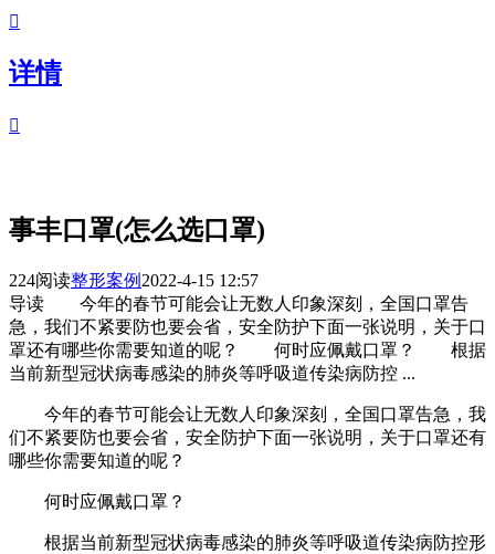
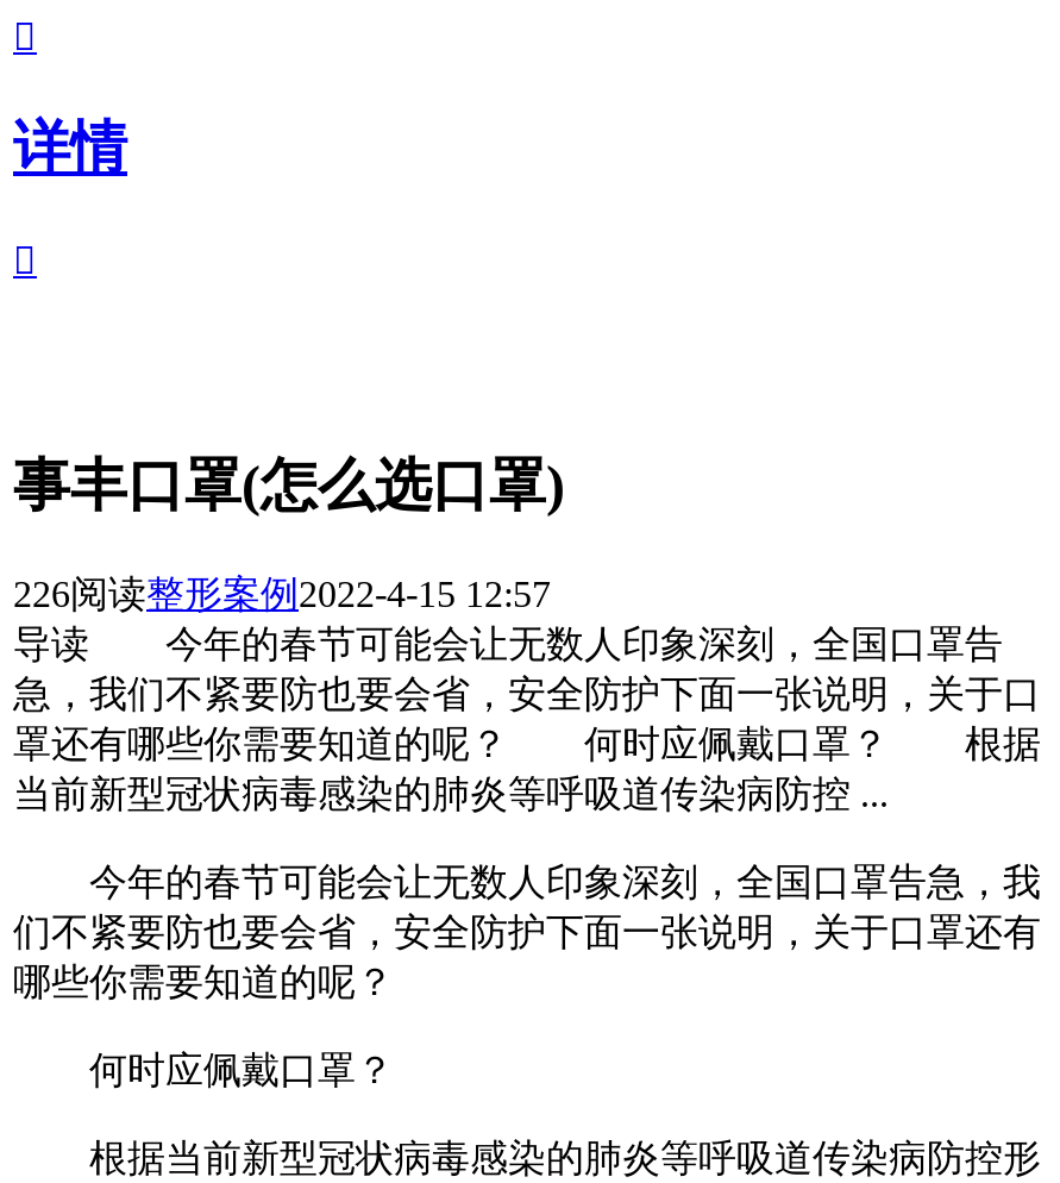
[9,270,259,289] 224阅读整形案例2022-4-15 12:57 -> [13,573,551,613] 226阅读整形案例2022-4-15 12:57

